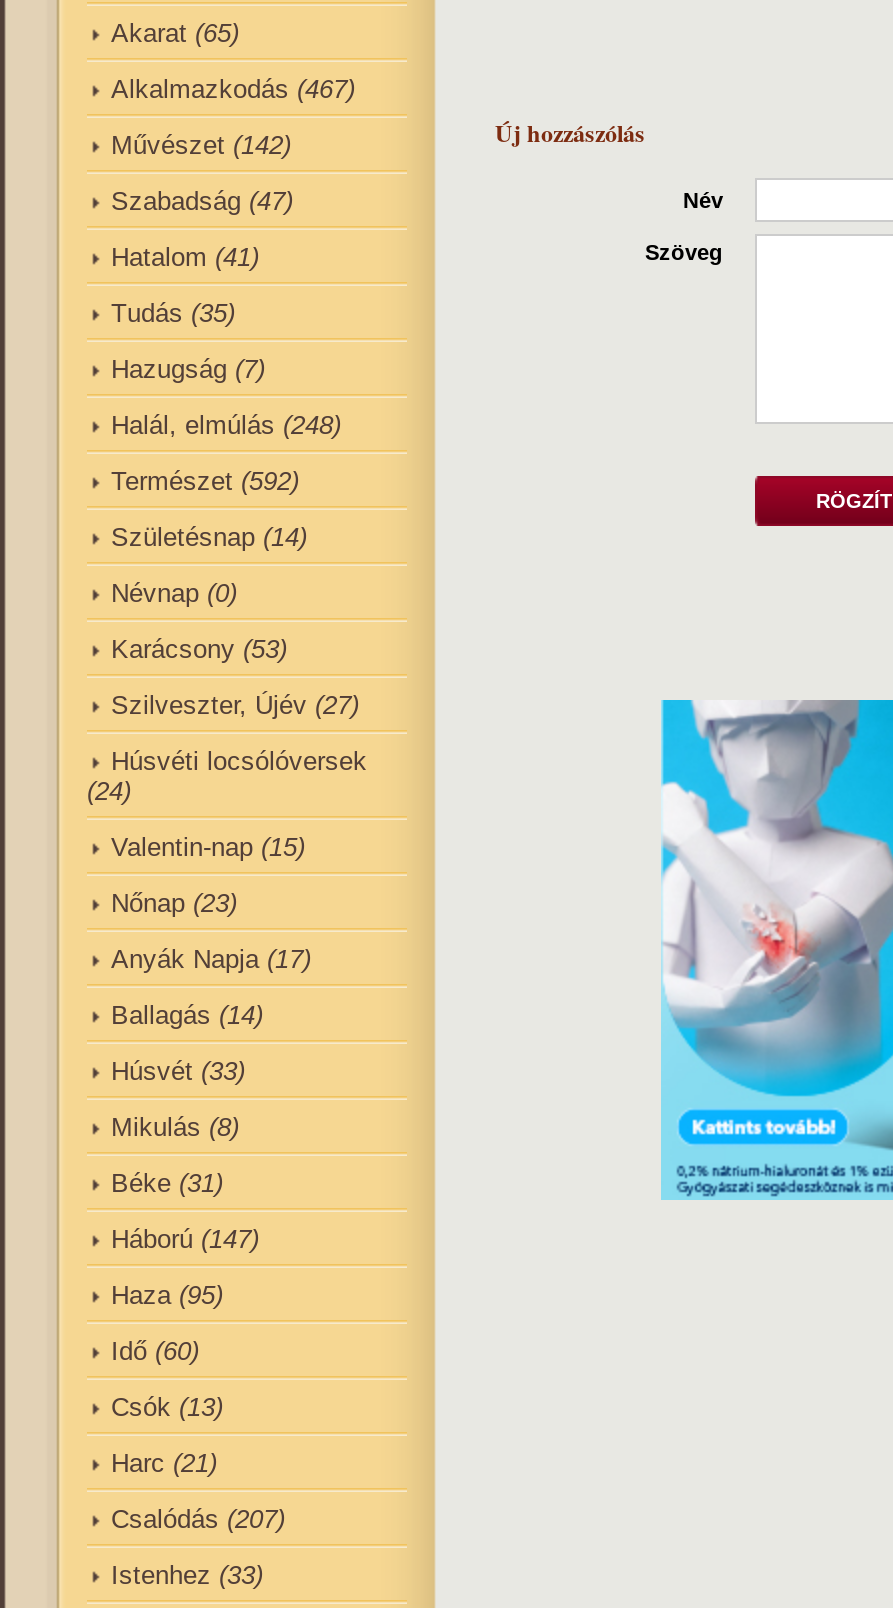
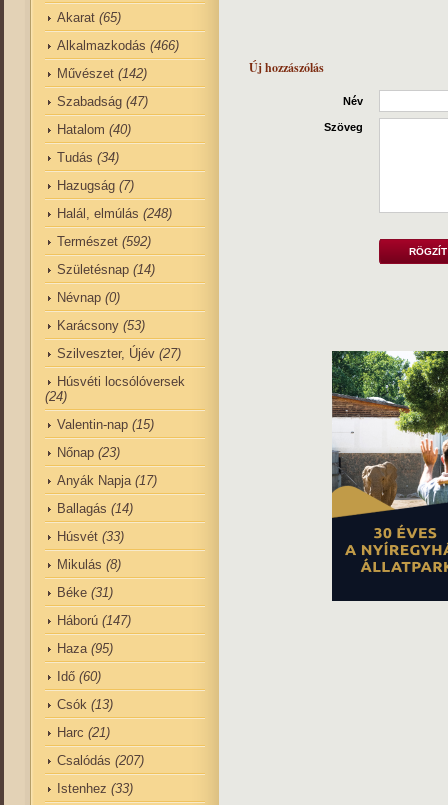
[111,74,355,104] Alkalmazkodás (467) -> [57,38,179,53] Alkalmazkodás (466)
[111,242,259,272] Hatalom (41) -> [57,122,131,137] Hatalom (40)
[111,298,235,328] Tudás (35) -> [57,150,119,165] Tudás (34)
[659,698,887,1200] [image] -> [331,350,445,602] [image]

